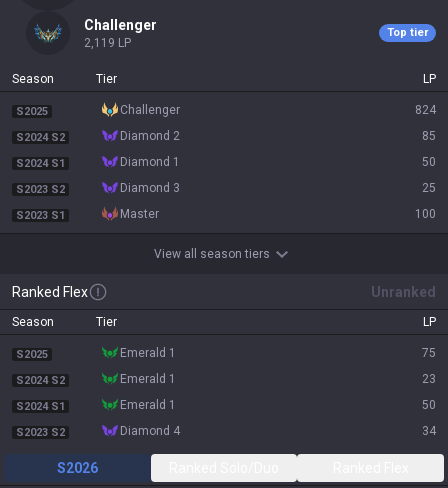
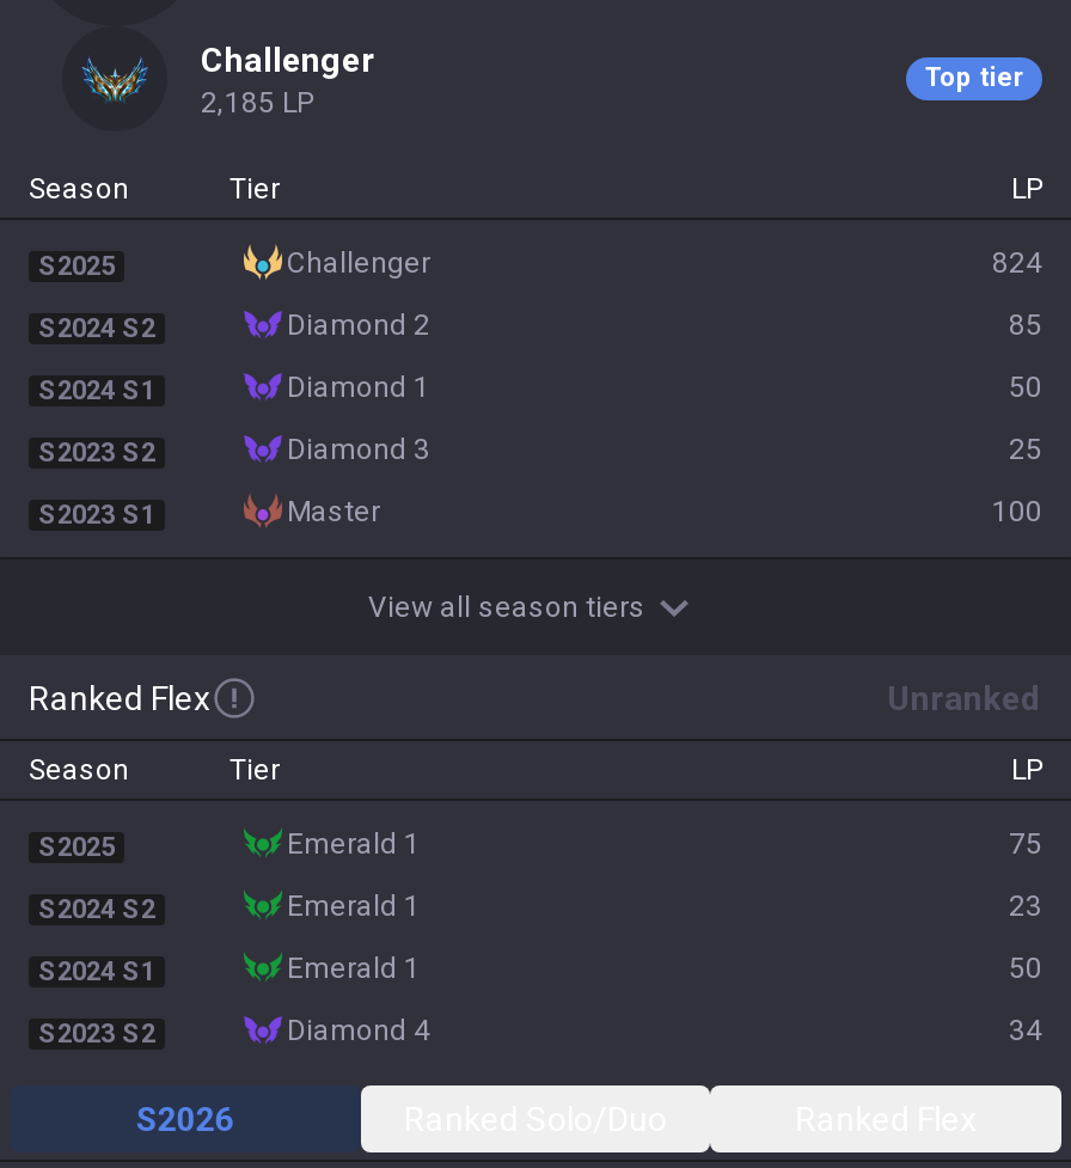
[84,36,131,50] 2,119 LP -> [201,86,313,120] 2,185 LP

